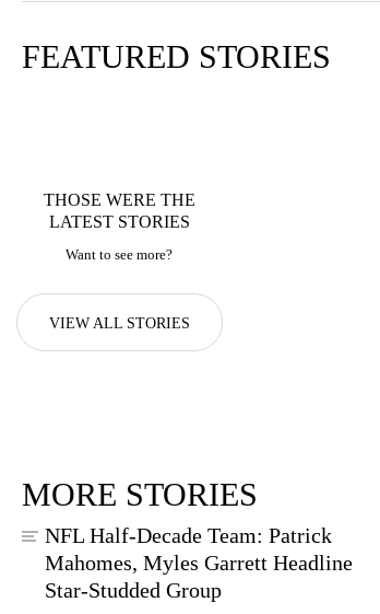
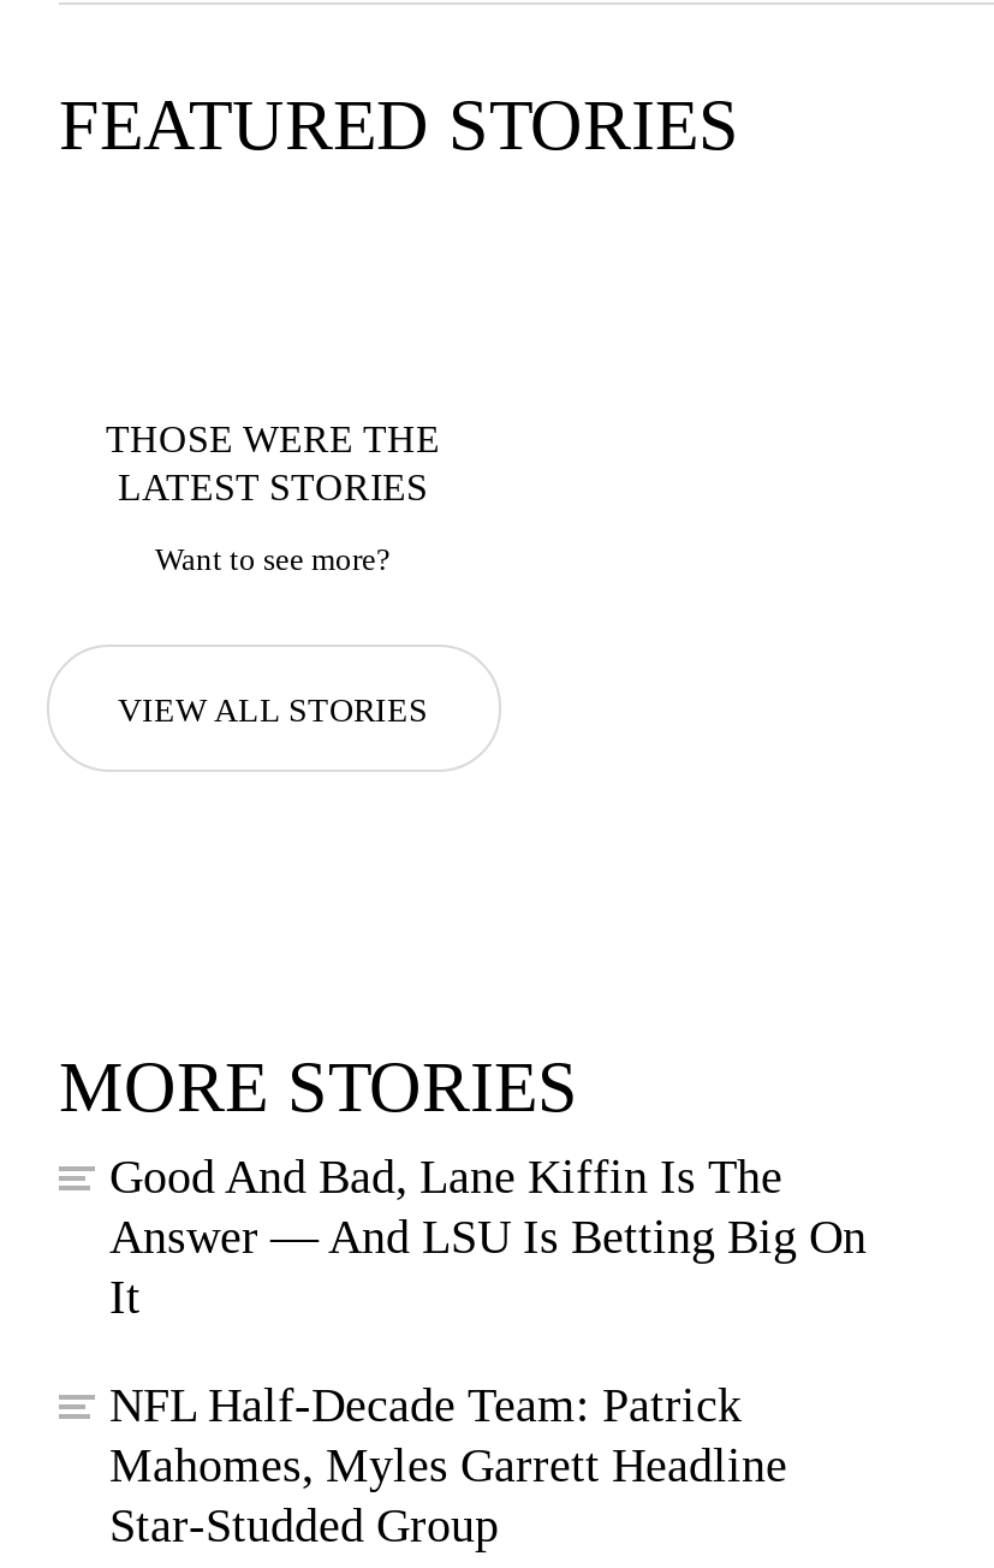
none -> [109,1150,867,1323] Good And Bad, Lane Kiffin Is The | Answer — And LSU Is Betting Big On | It

